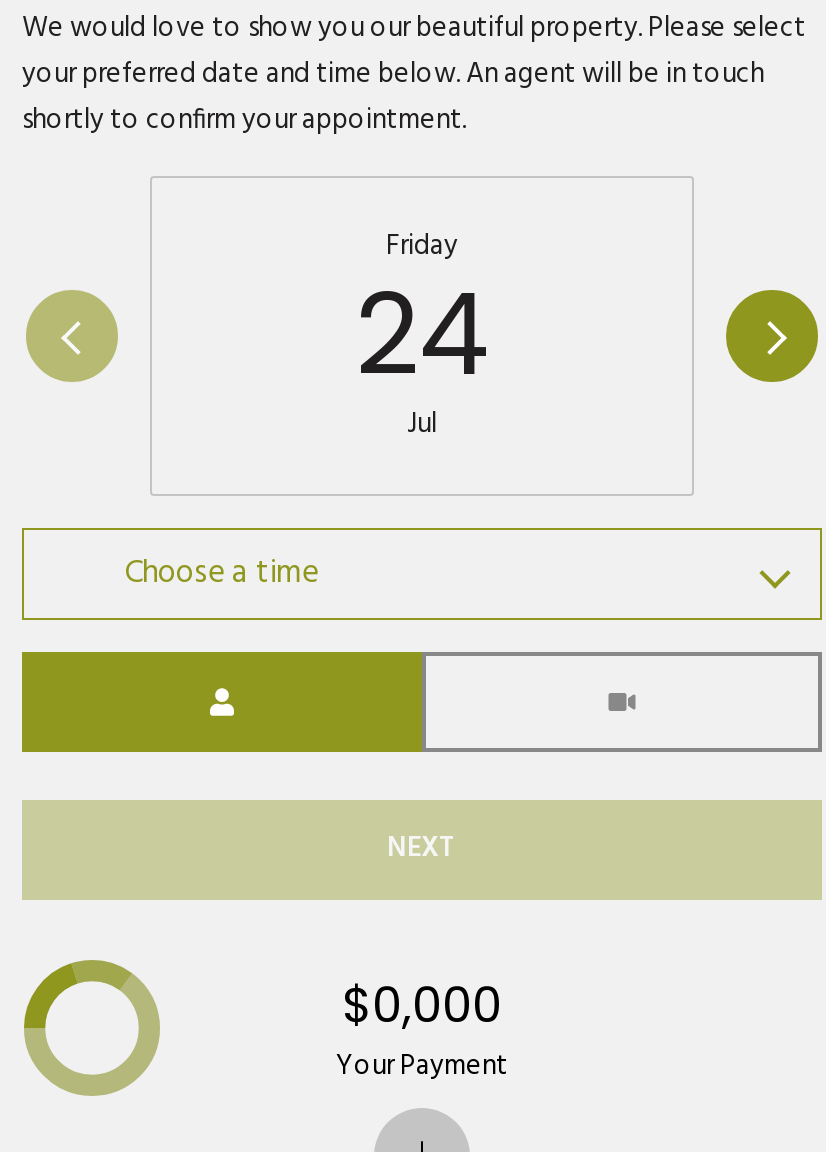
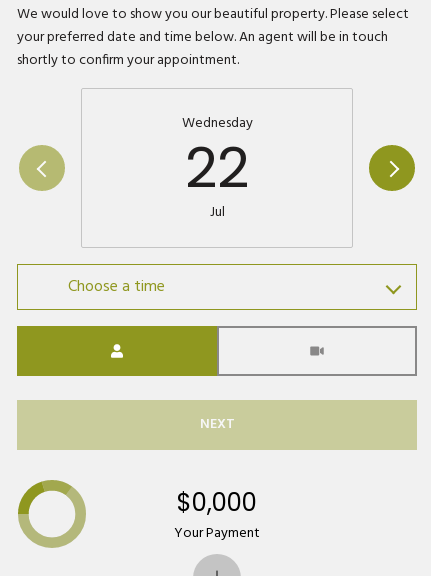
[355,223,489,413] Friday | 24 -> [181,112,252,207] Wednesday | 22

